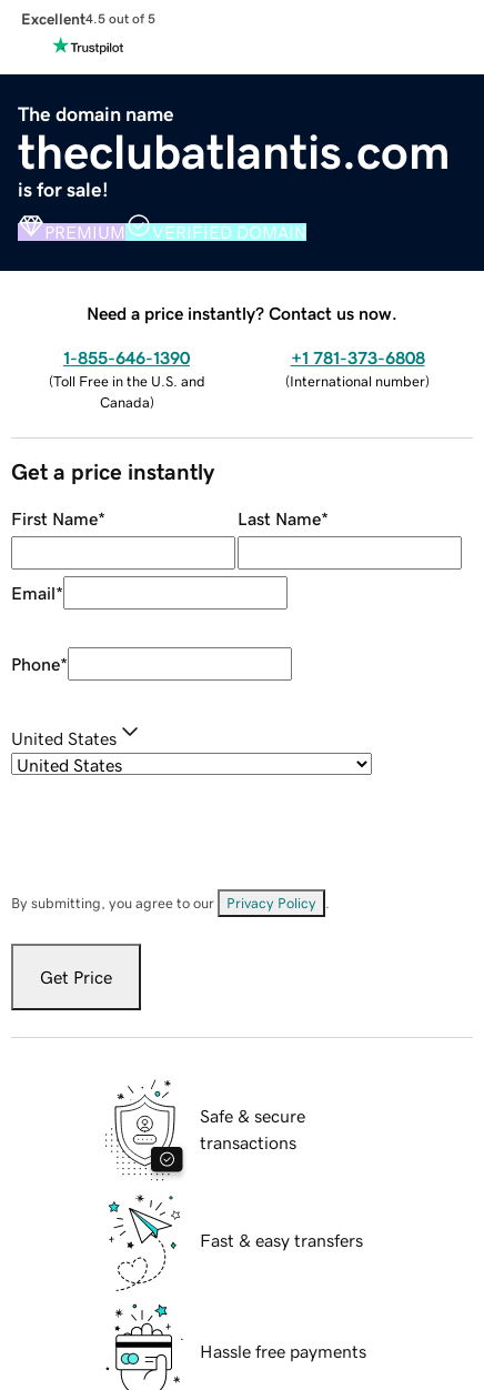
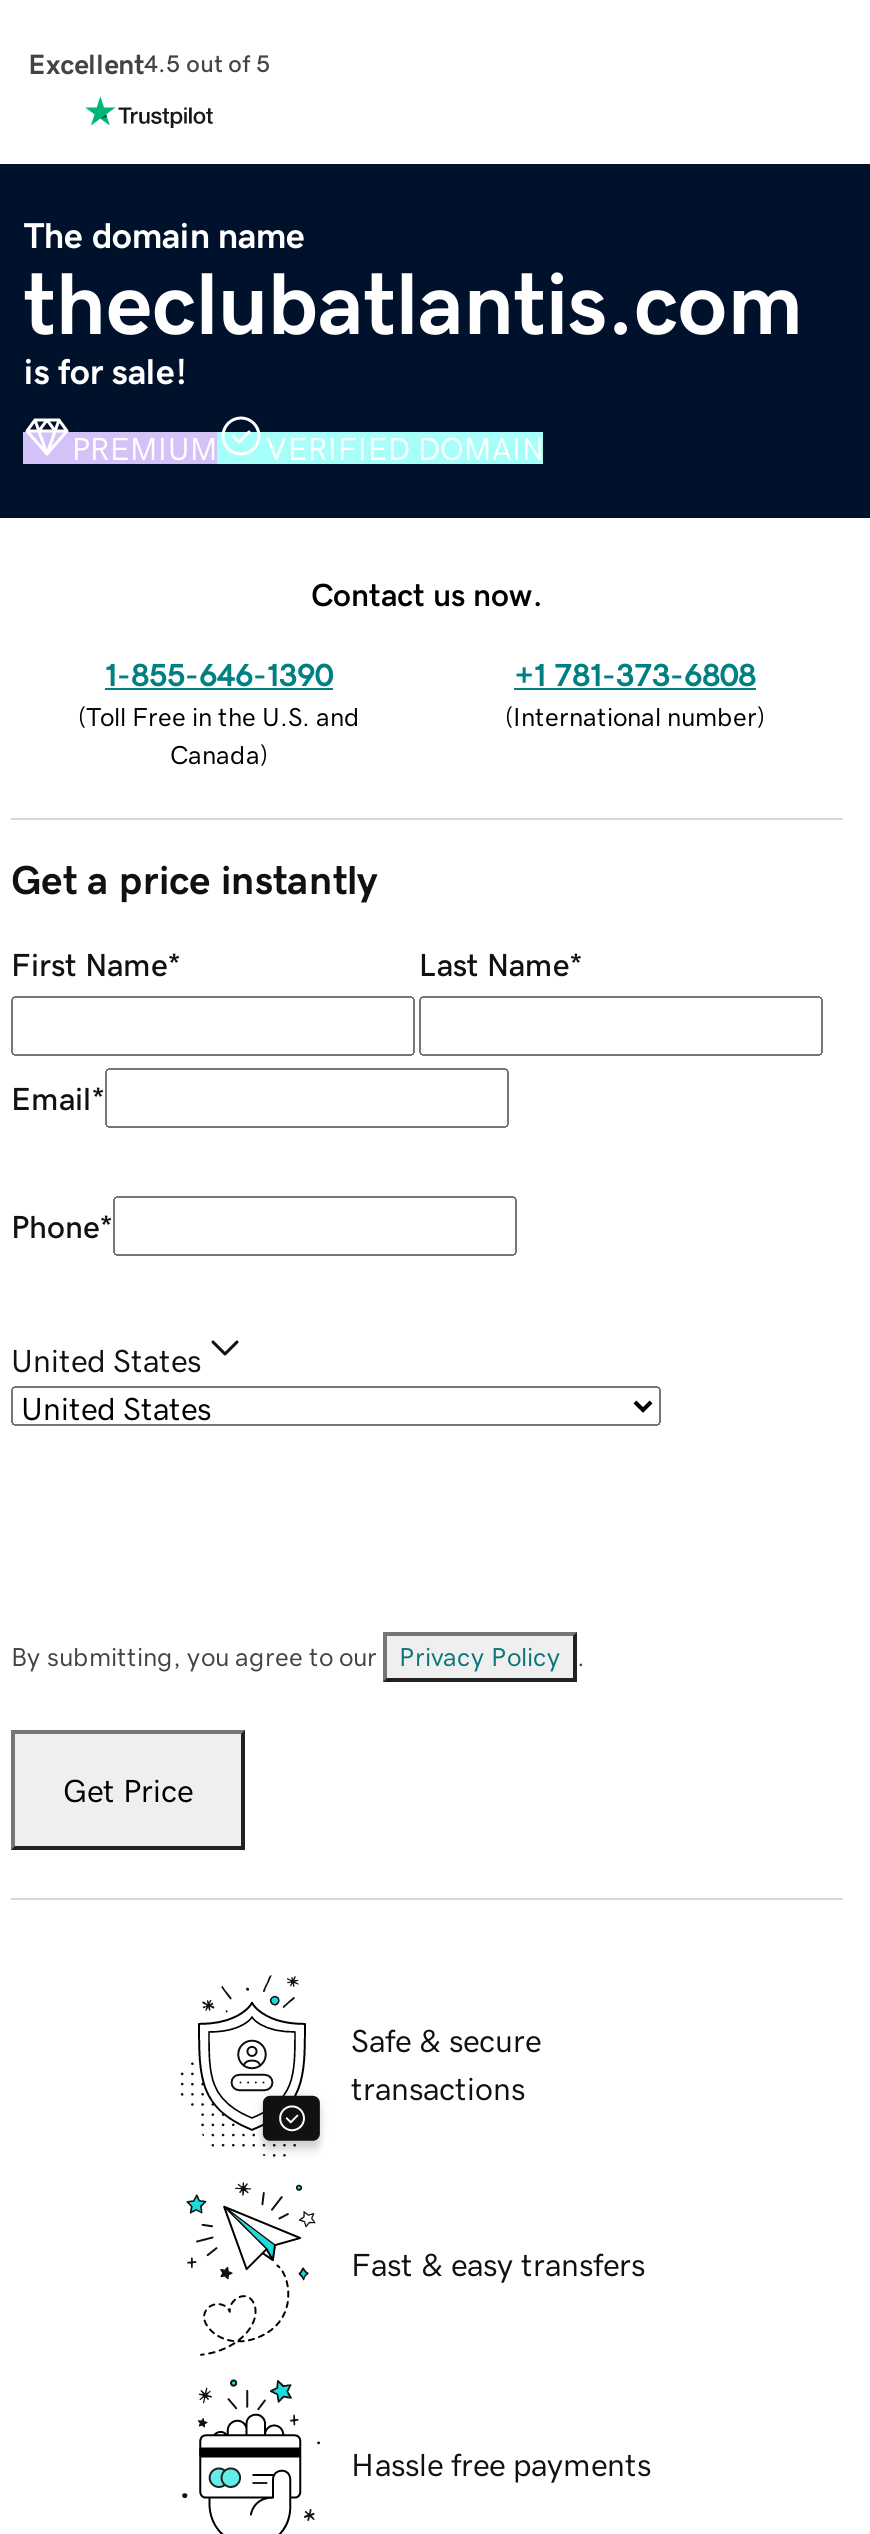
[87,304,397,322] Need a price instantly? Contact us now. -> [311,577,543,609] Contact us now.

